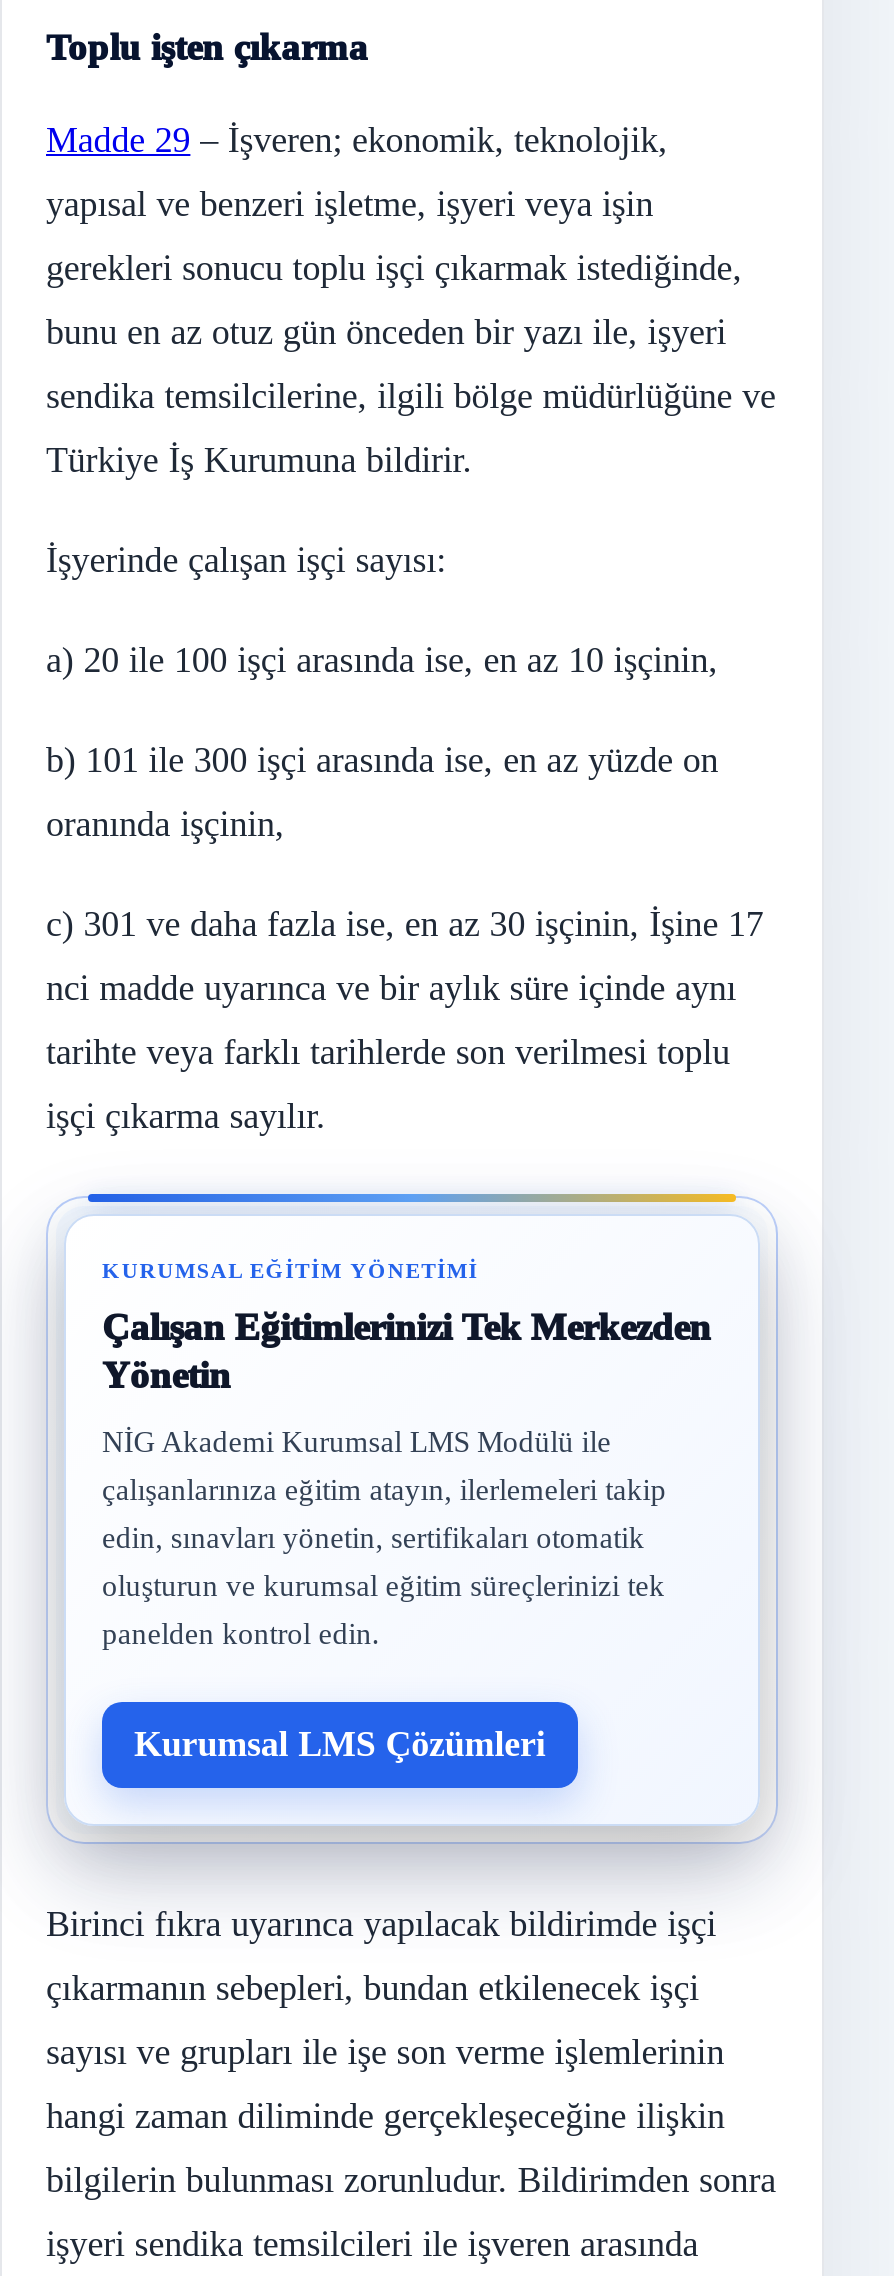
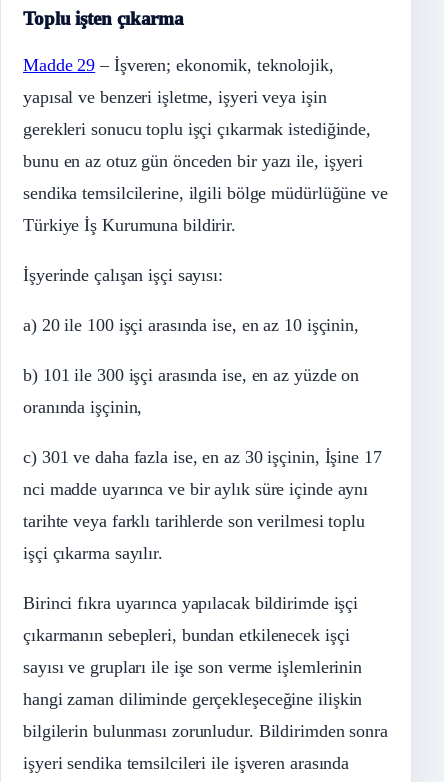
[36,1192,788,1886] [image] | KURUMSAL EĞITIM YÖNETIMI | Çalışan Eğitimlerinizi Tek Merkezden | Yönetin | NİG Akademi Kurumsal LMS Modülü ile | çalışanlarınıza eğitim atayın, ilerlemeleri takip | edin, sınavları yönetin, sertifikaları otomatik | oluşturun ve kurumsal eğitim süreçlerinizi tek | panelden kontrol edin. | Kurumsal LMS Çözümleri -> none

